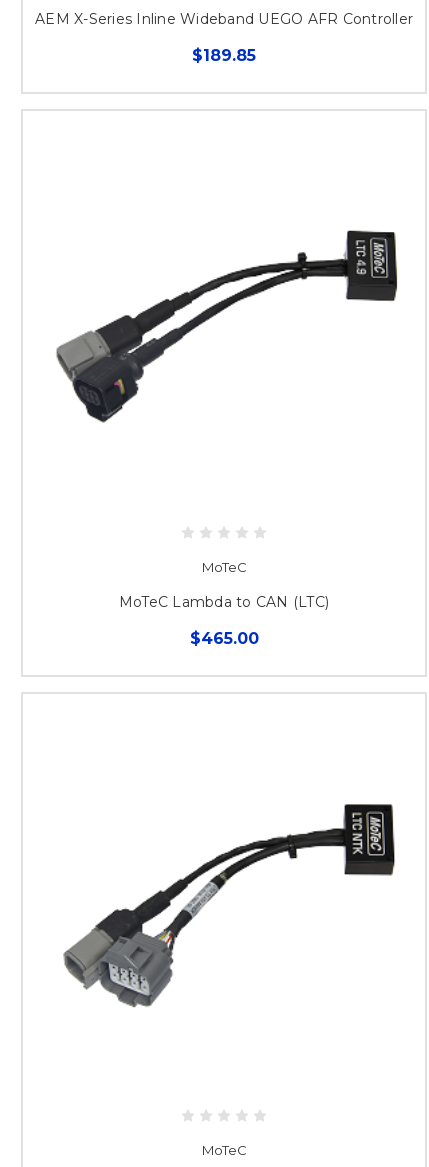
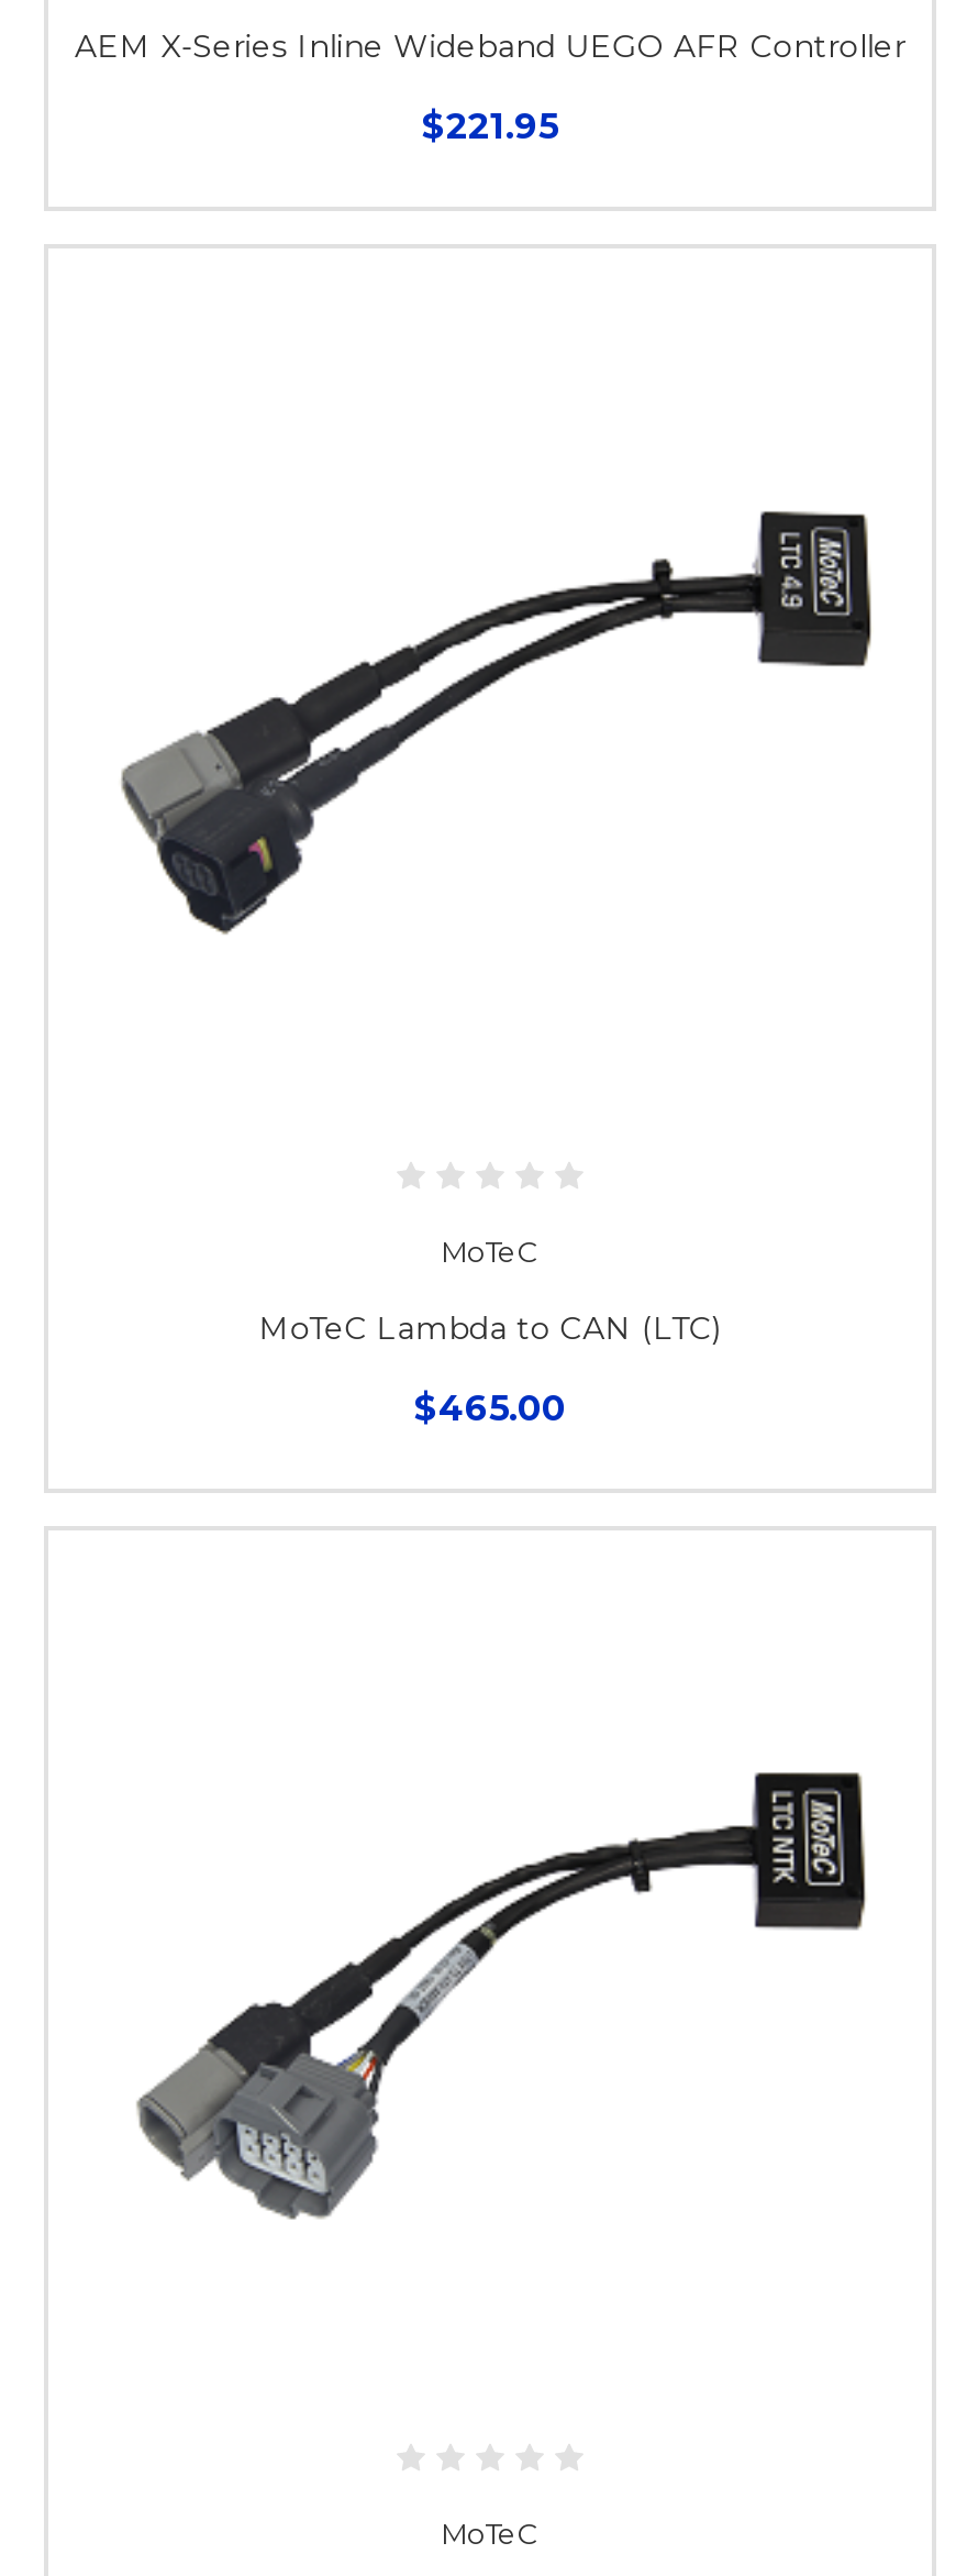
[192,46,256,65] $189.85 -> [422,105,558,147] $221.95

